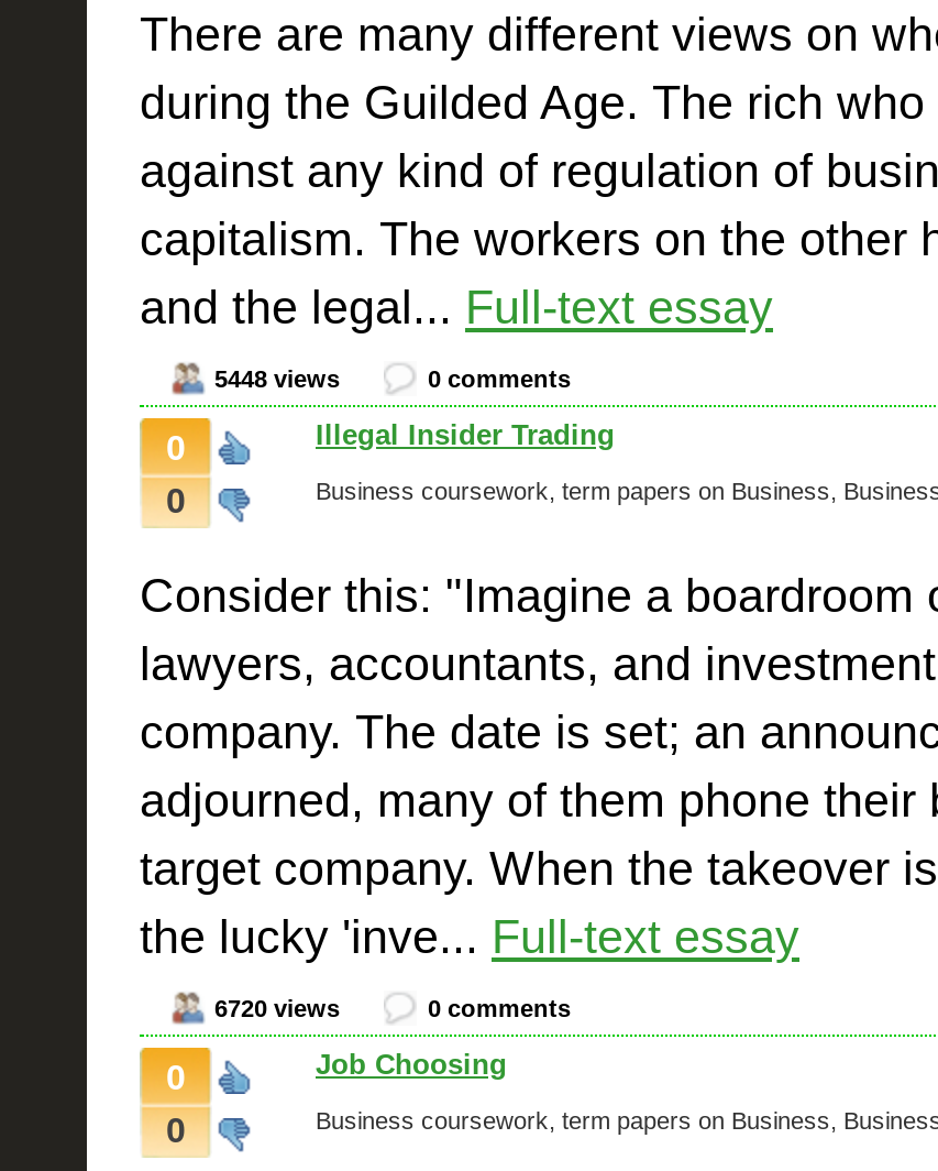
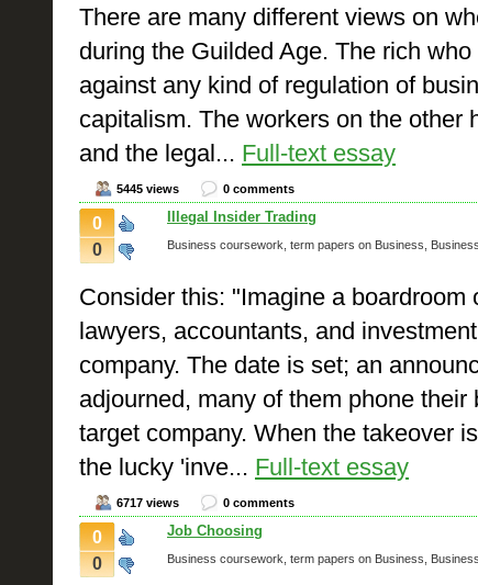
[214,365,340,392] 5448 views -> [116,182,179,195] 5445 views
[214,995,340,1021] 6720 views -> [116,496,179,509] 6717 views

